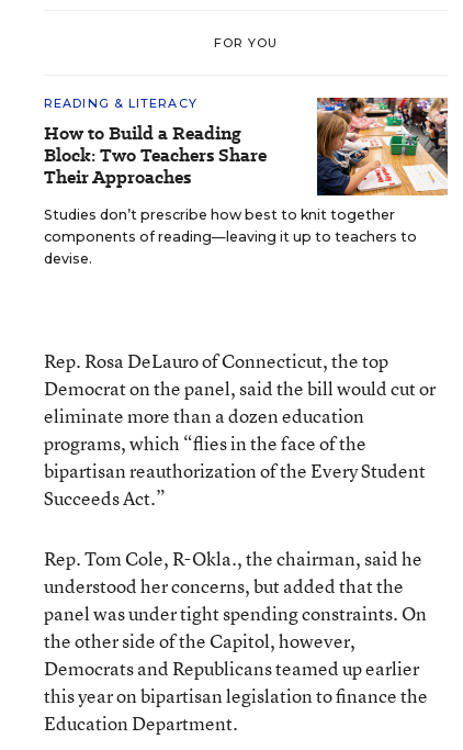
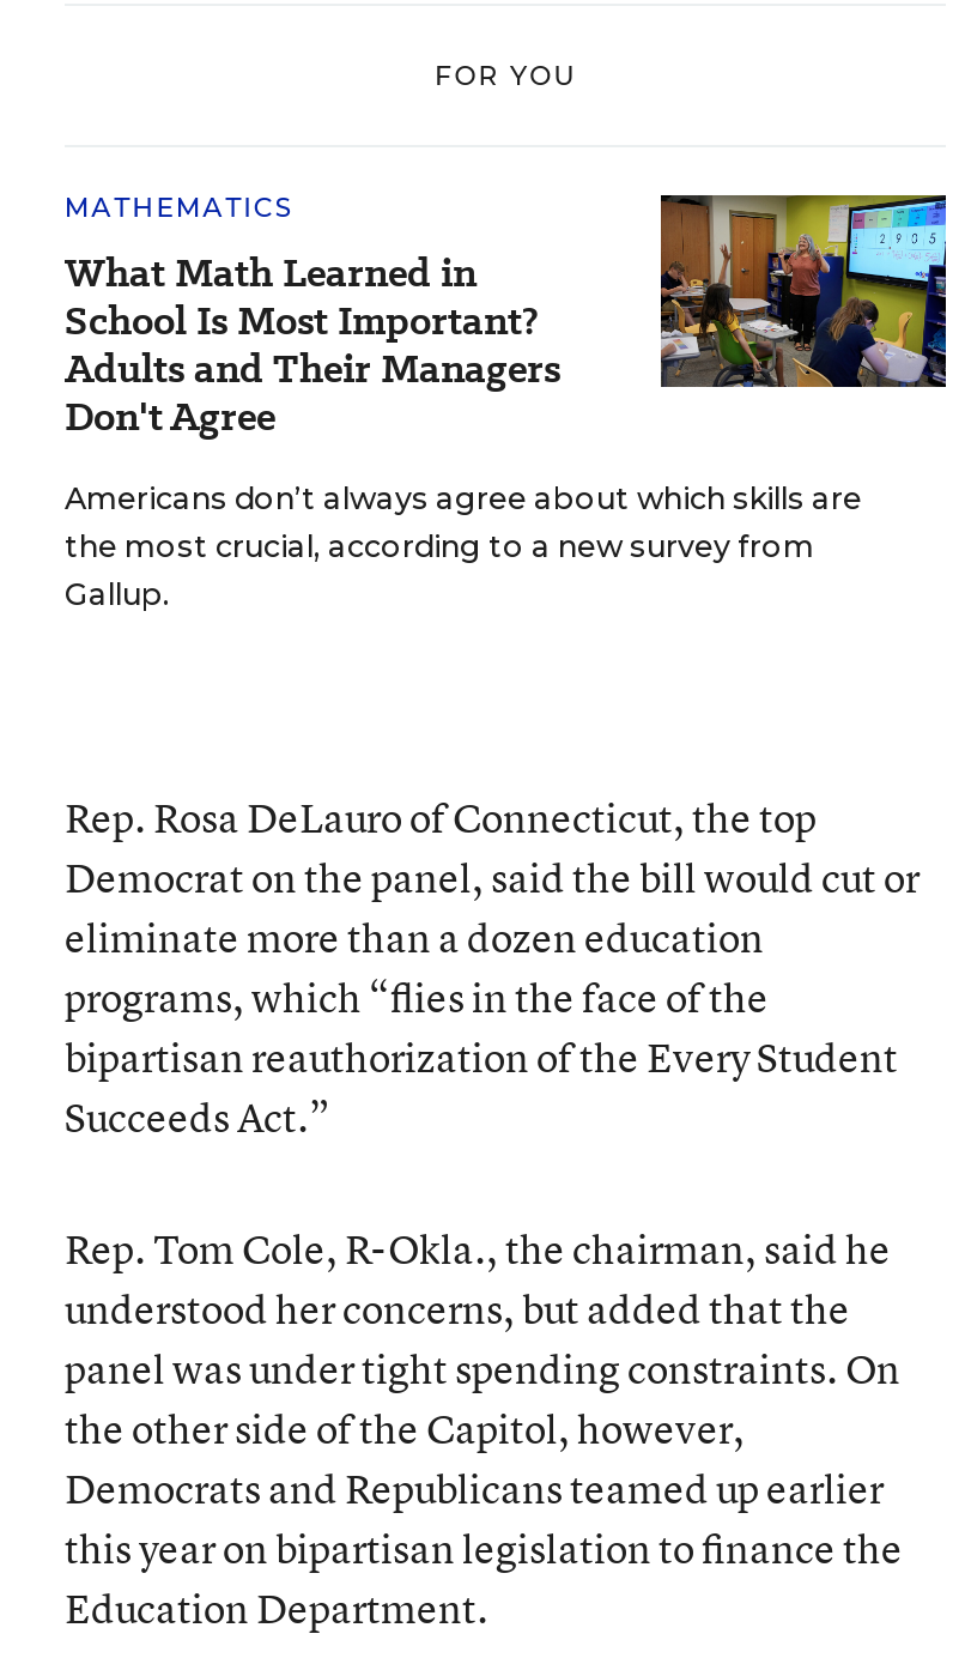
[44,96,267,190] READING & LITERACY | How to Build a Reading | Block: Two Teachers Share | Their Approaches -> [65,190,560,444] MATHEMATICS | What Math Learned in | School Is Most Important? | Adults and Their Managers | Don't Agree
[44,97,449,267] [image] | Studies don’t prescribe how best to knit together | components of reading—leaving it up to teachers to | devise. -> [65,193,948,612] [image] | Americans don’t always agree about which skills are | the most crucial, according to a new survey from | Gallup.

